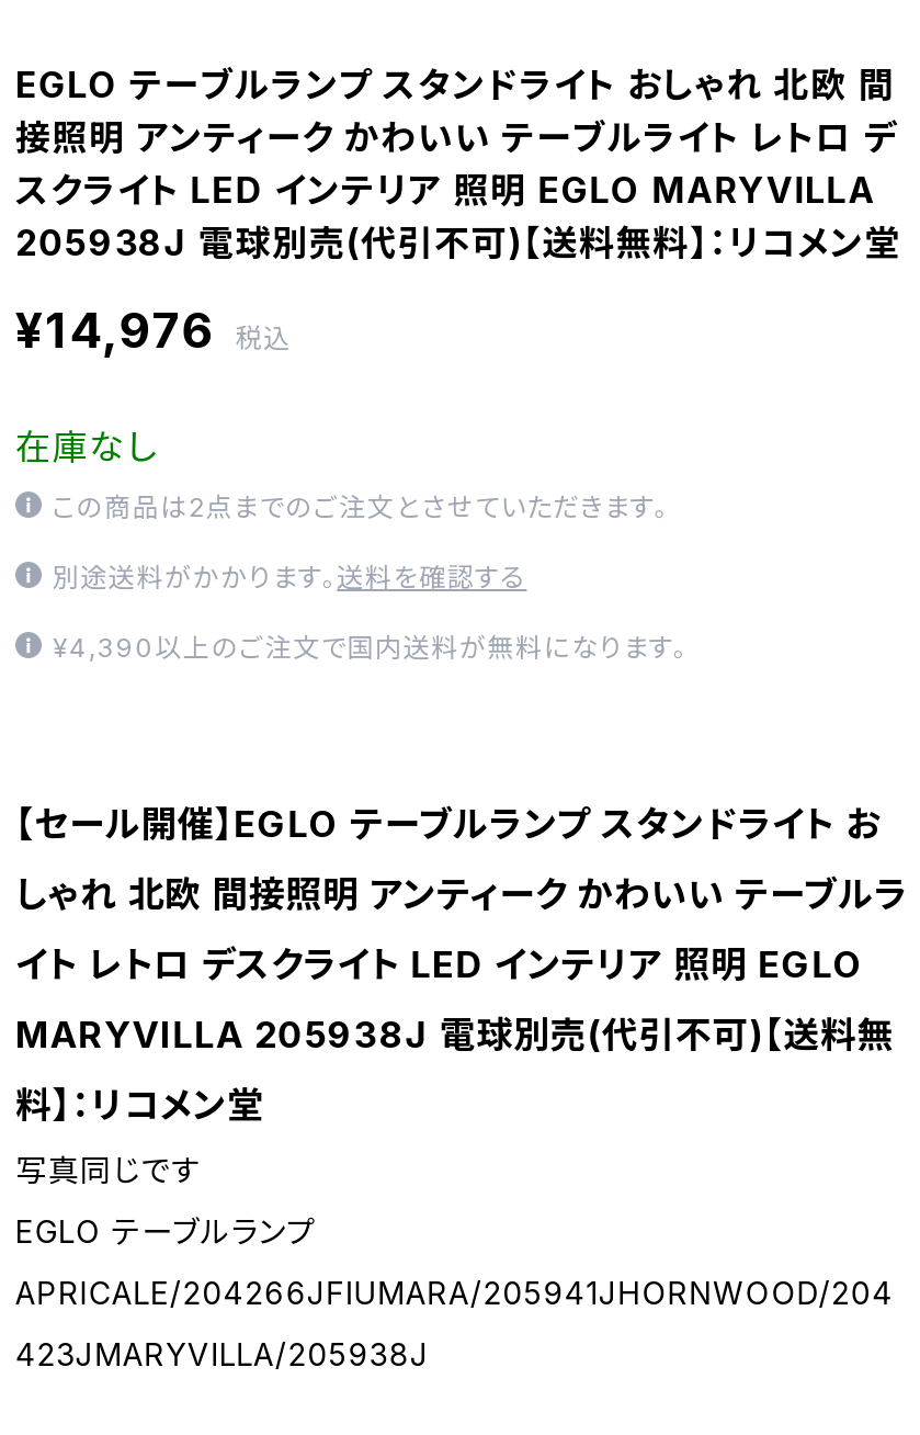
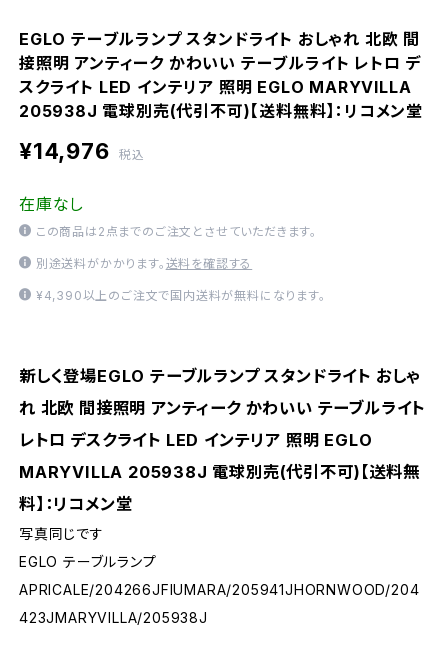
[15,802,880,846] 【セール開催】EGLO テーブルランプ スタンドライト お -> [19,366,421,386] 新しく登場EGLO テーブルランプ スタンドライト おしゃ
[15,872,908,916] しゃれ 北欧 間接照明 アンティーク かわいい テーブルラ -> [19,398,425,418] れ 北欧 間接照明 アンティーク かわいい テーブルライト
[15,942,864,986] イト レトロ デスクライト LED インテリア 照明 EGLO -> [19,430,372,450] レトロ デスクライト LED インテリア 照明 EGLO

